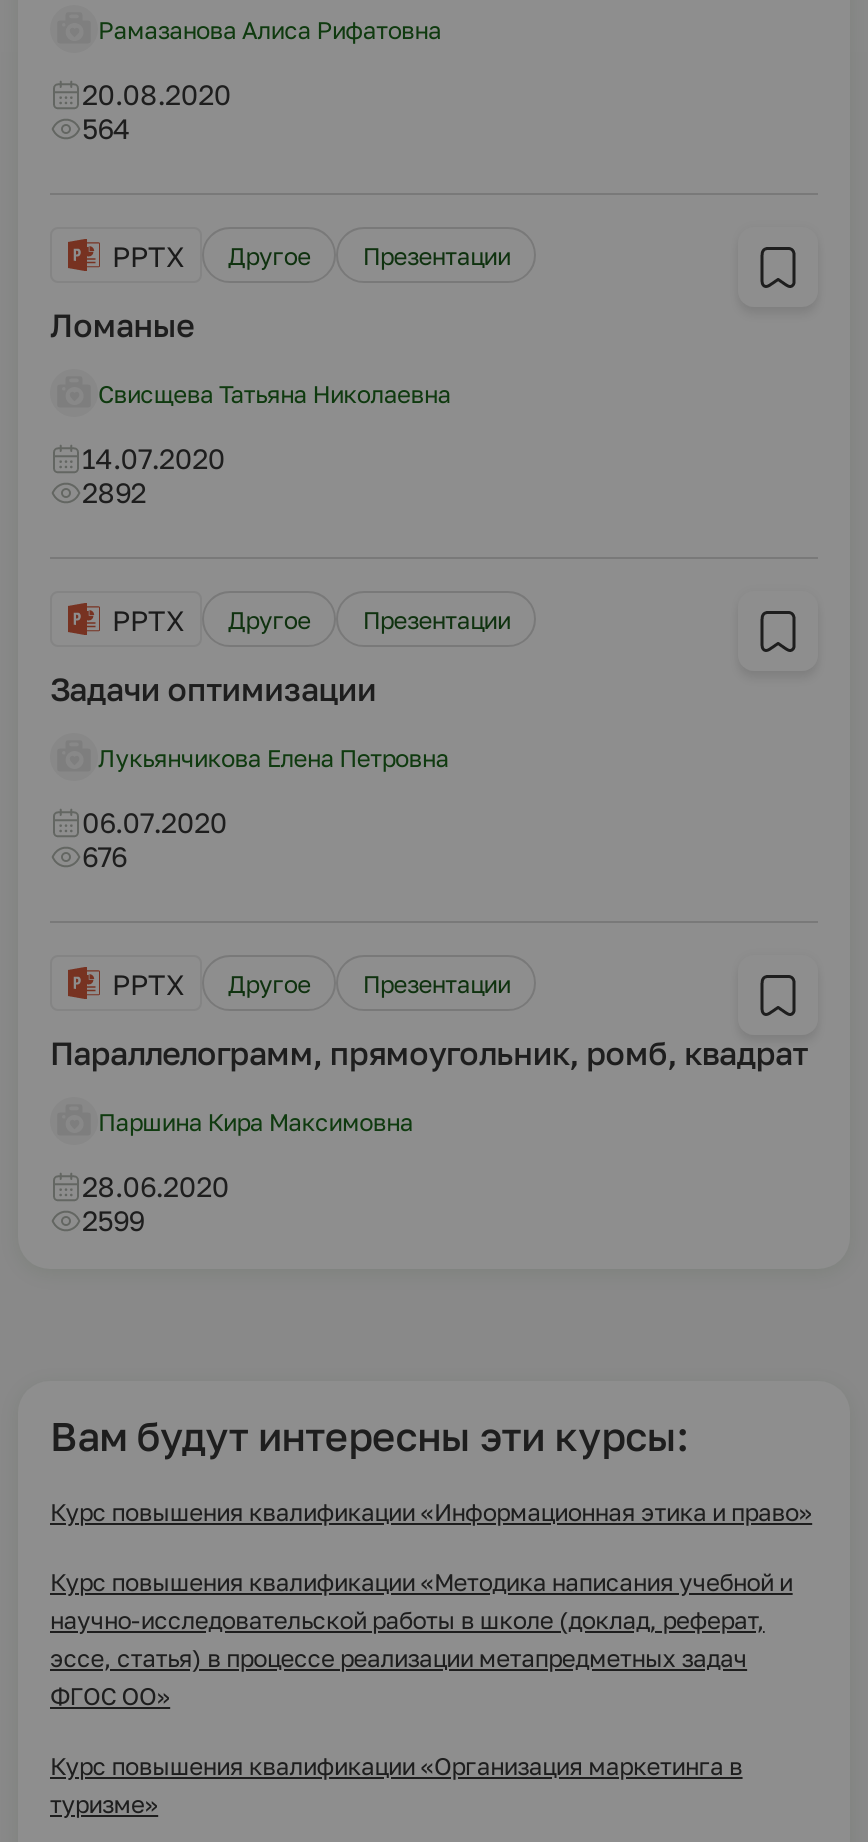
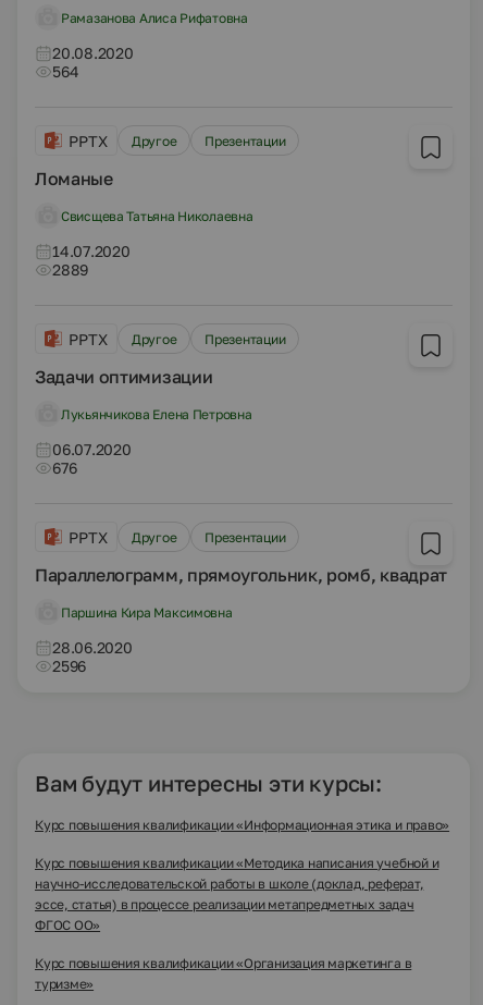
[82,475,146,509] 2892 -> [52,260,88,279] 2889
[82,1203,144,1237] 2599 -> [52,657,86,675] 2596

